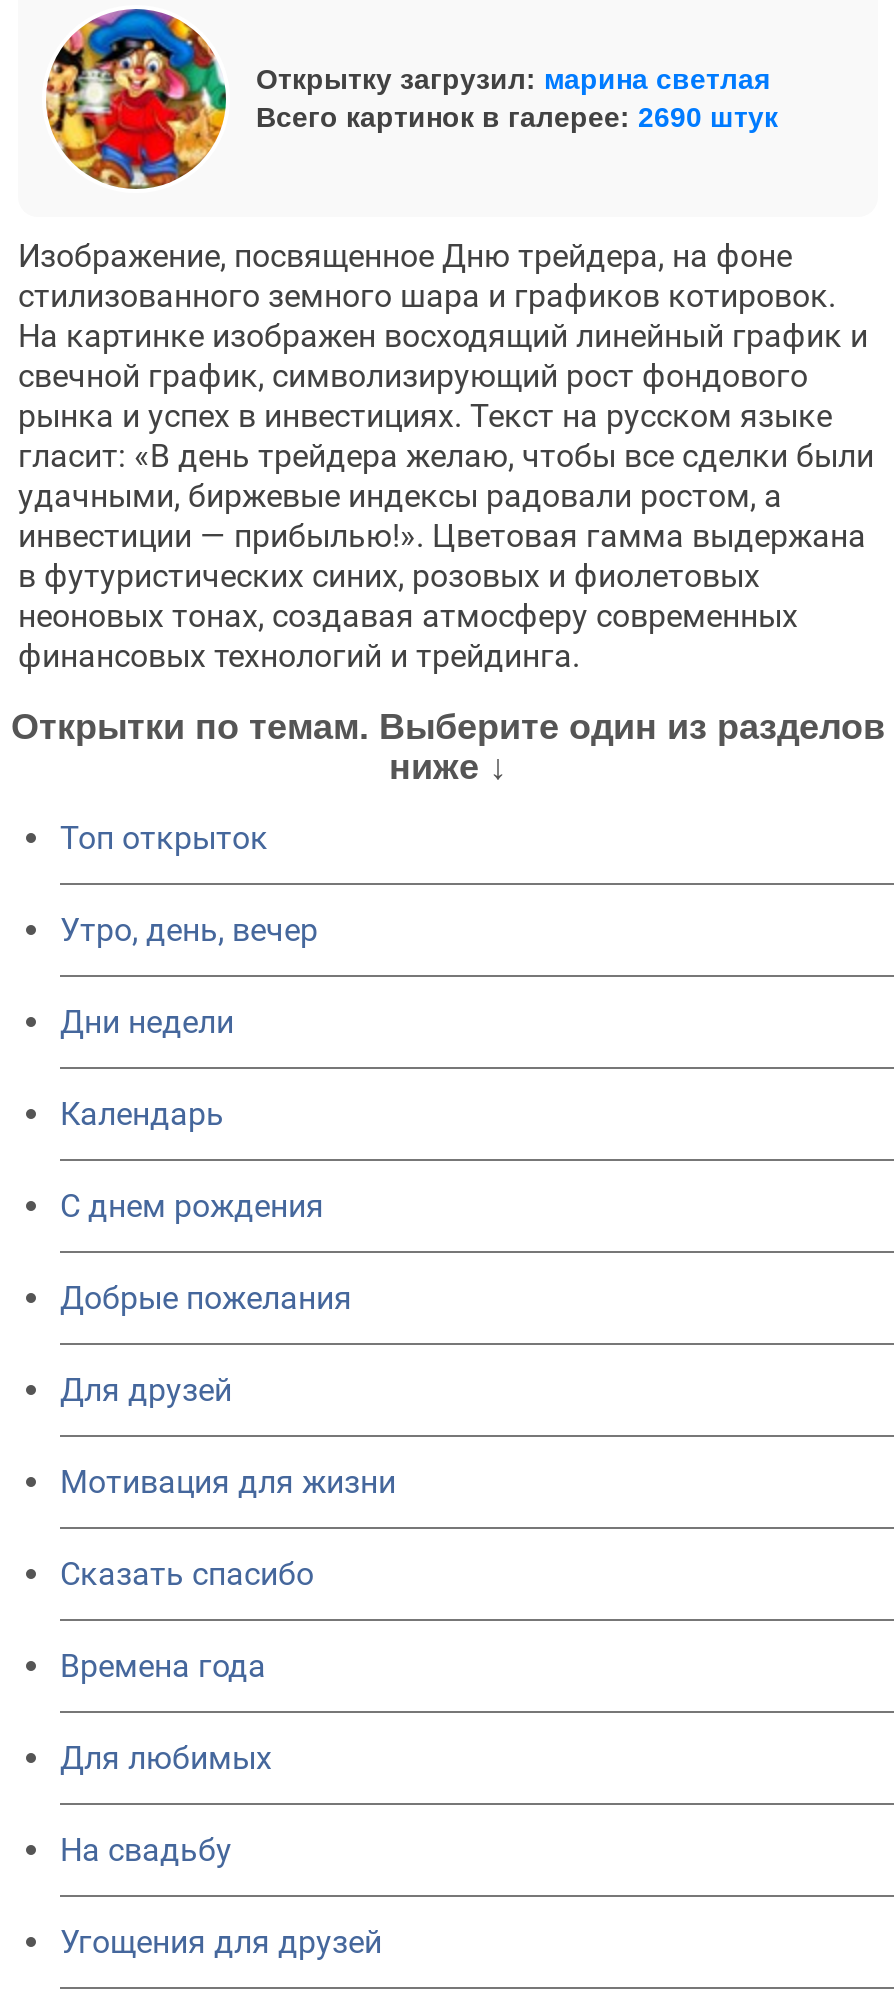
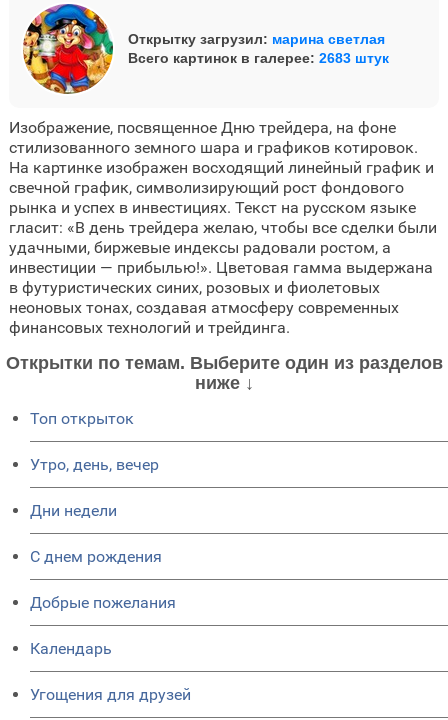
[256,102,778,134] Всего картинок в галерее: 2690 штук -> [128,50,389,66] Всего картинок в галерее: 2683 штук
moved [60,1096,224,1134] -> [30,639,112,658]: Календарь
[60,1372,396,1870] Для друзей | Мотивация для жизни | Сказать спасибо | Времена года | Для любимых | На свадьбу -> none

